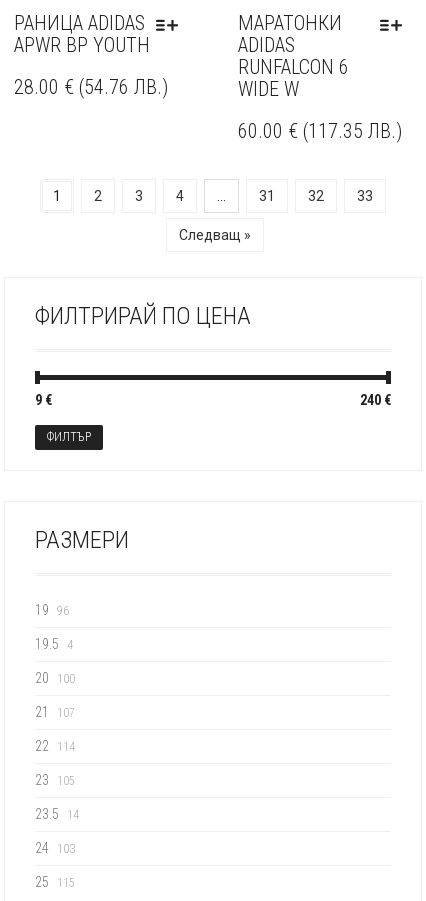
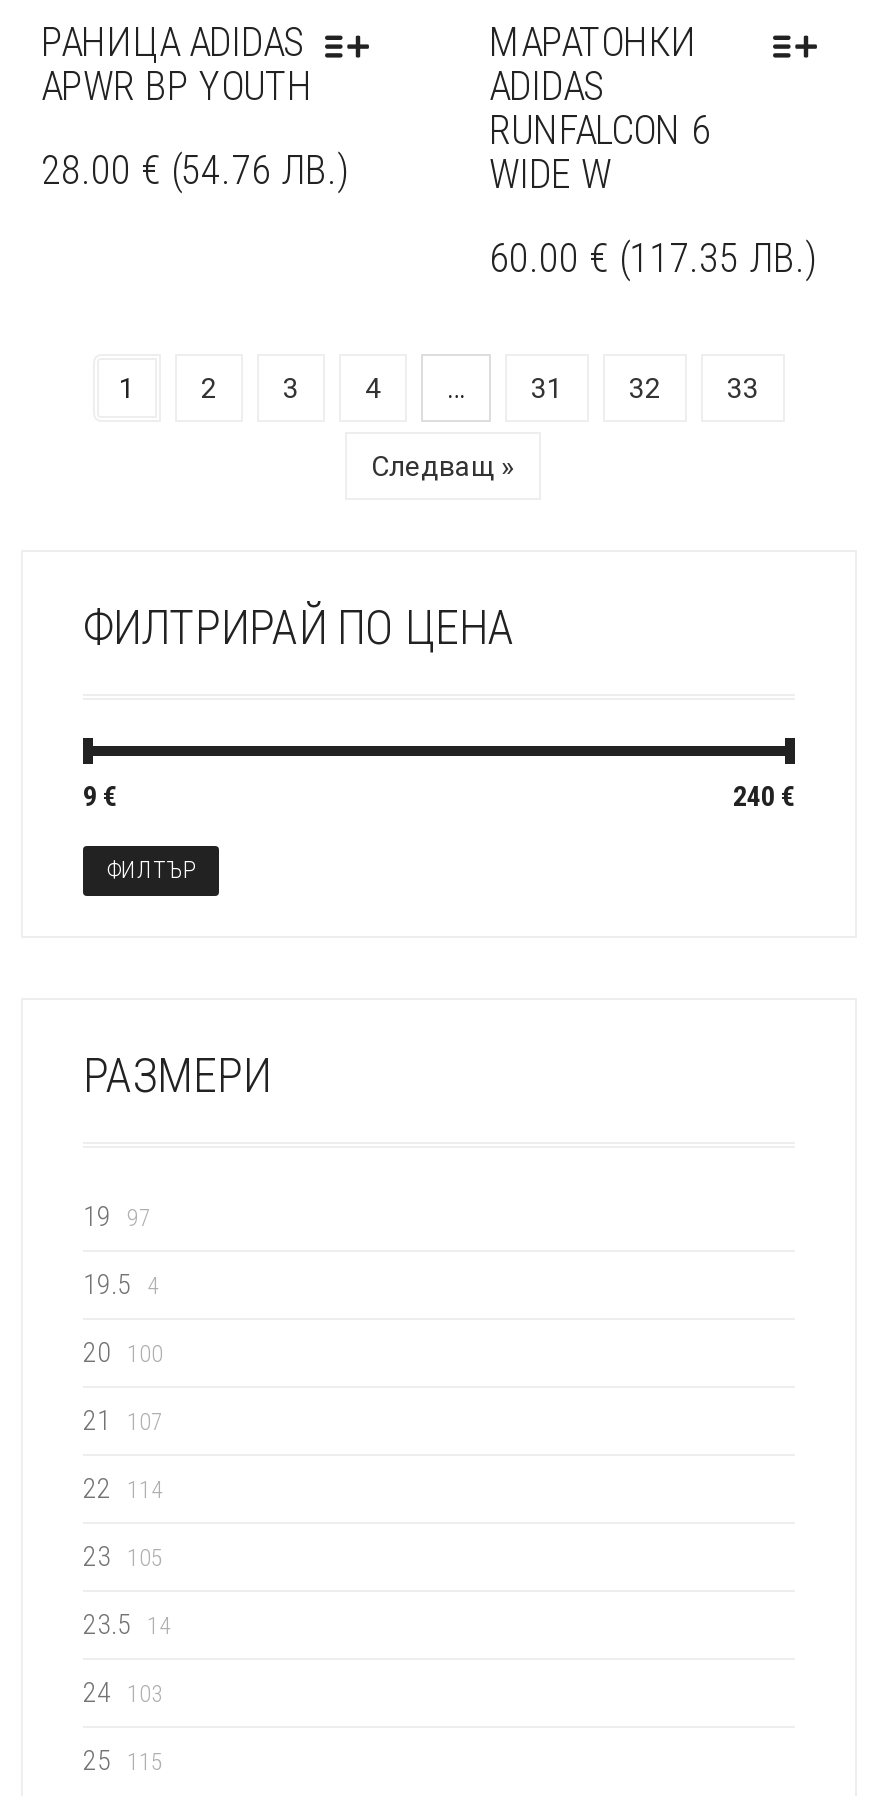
[35,602,69,618] 19 96 -> [83,1200,151,1232] 19 97

